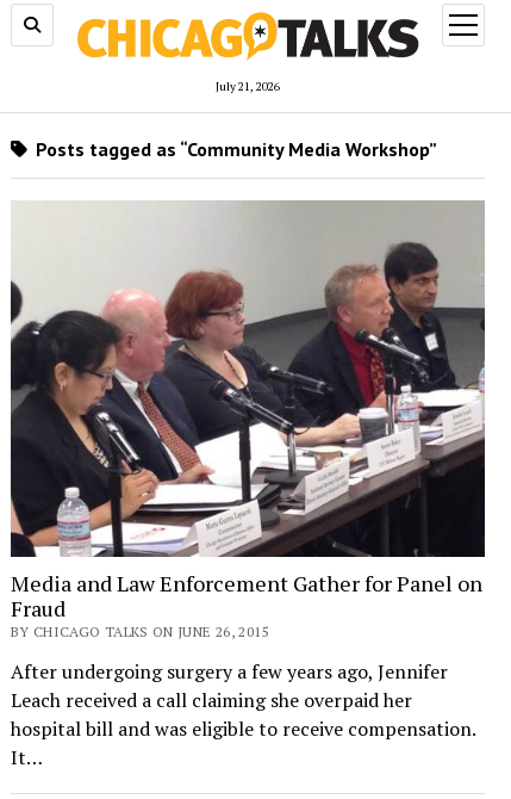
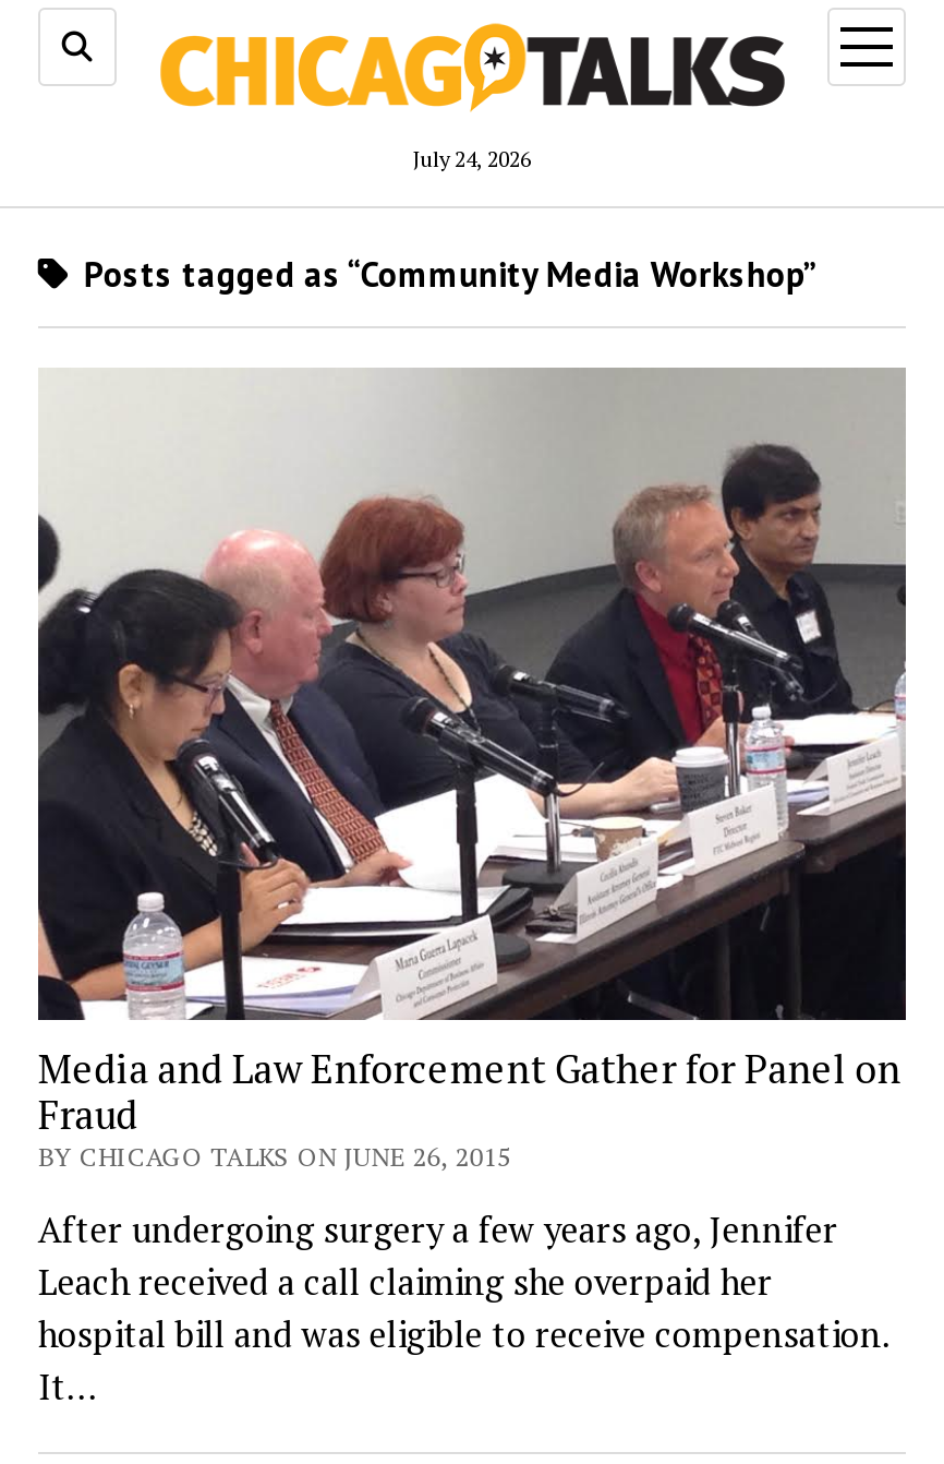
[216,79,280,95] July 21, 2026 -> [413,146,531,174] July 24, 2026

